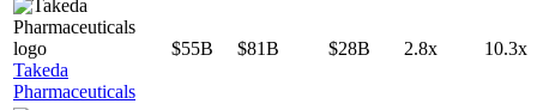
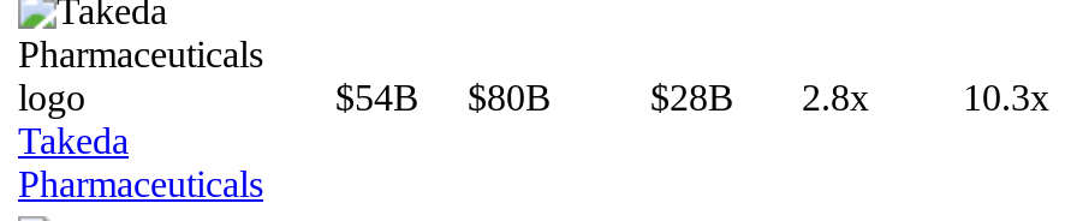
[171,38,279,59] $55B | $81B -> [335,77,552,118] $54B | $80B

